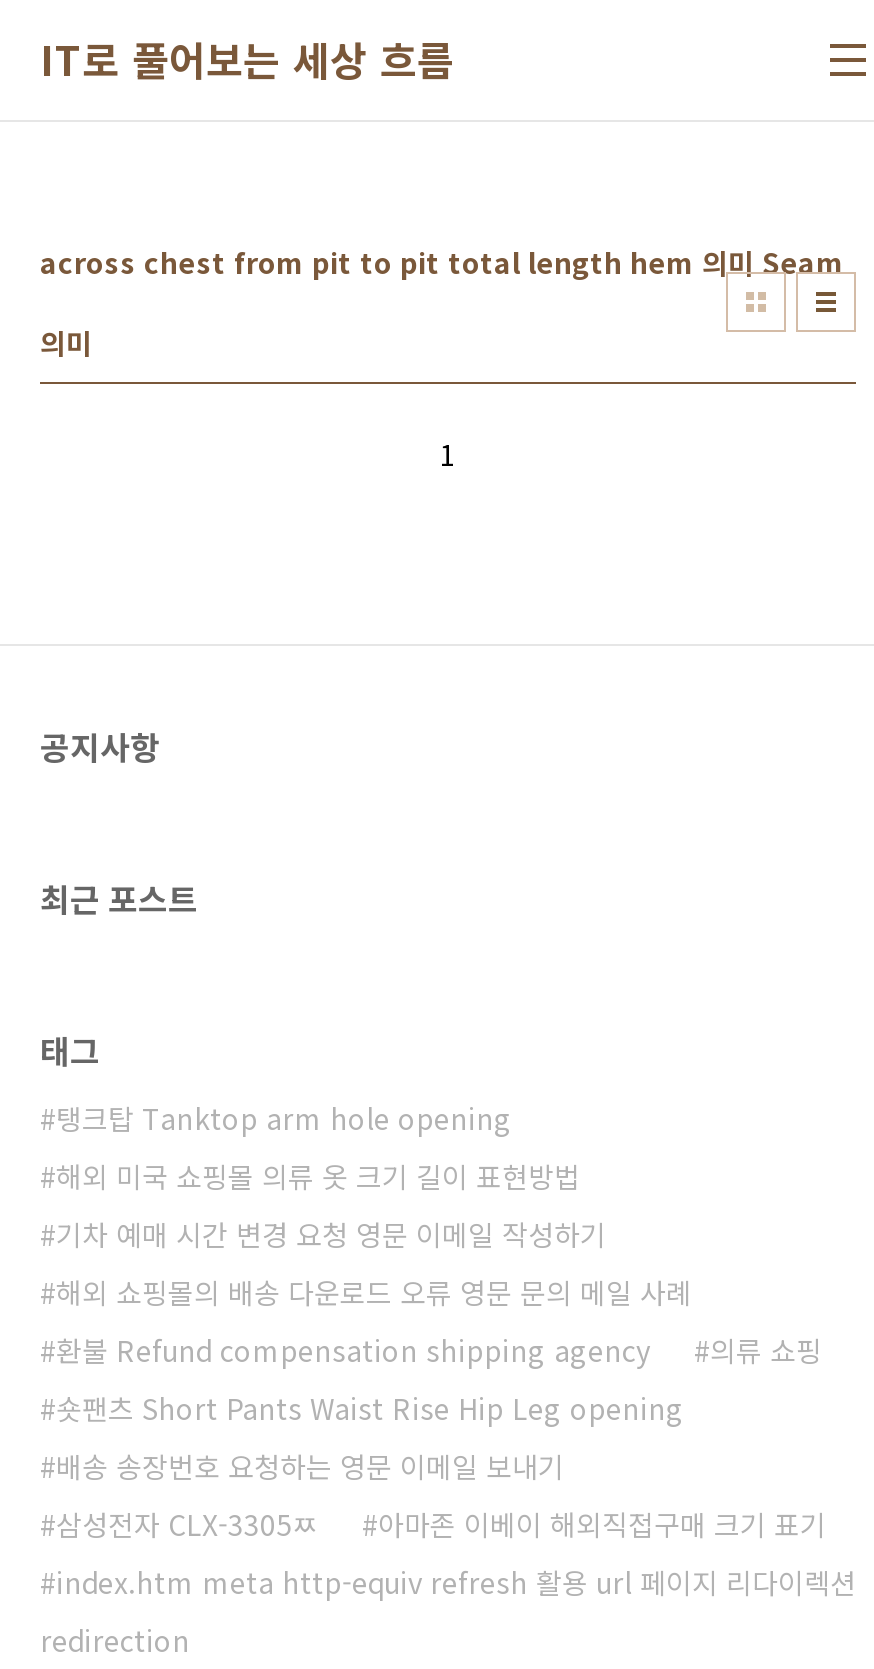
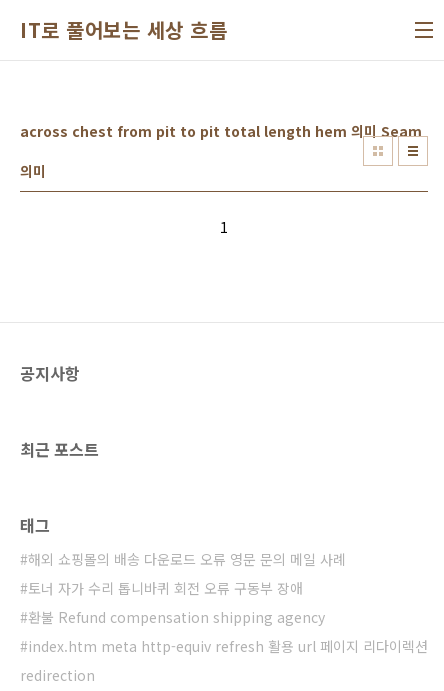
[56,1098,606,1254] 탱크탑 Tanktop arm hole opening | 해외 미국 쇼핑몰 의류 옷 크기 길이 표현방법 | 기차 예매 시간 변경 요청 영문 이메일 작성하기 -> none
none -> [28,578,303,598] 토너 자가 수리 톱니바퀴 회전 오류 구동부 장애
[56,1330,826,1544] 의류 쇼핑 | 숏팬츠 Short Pants Waist Rise Hip Leg opening | 배송 송장번호 요청하는 영문 이메일 보내기 | 삼성전자 CLX-3305ㅉ | 아마존 이베이 해외직접구매 크기 표기 -> none

